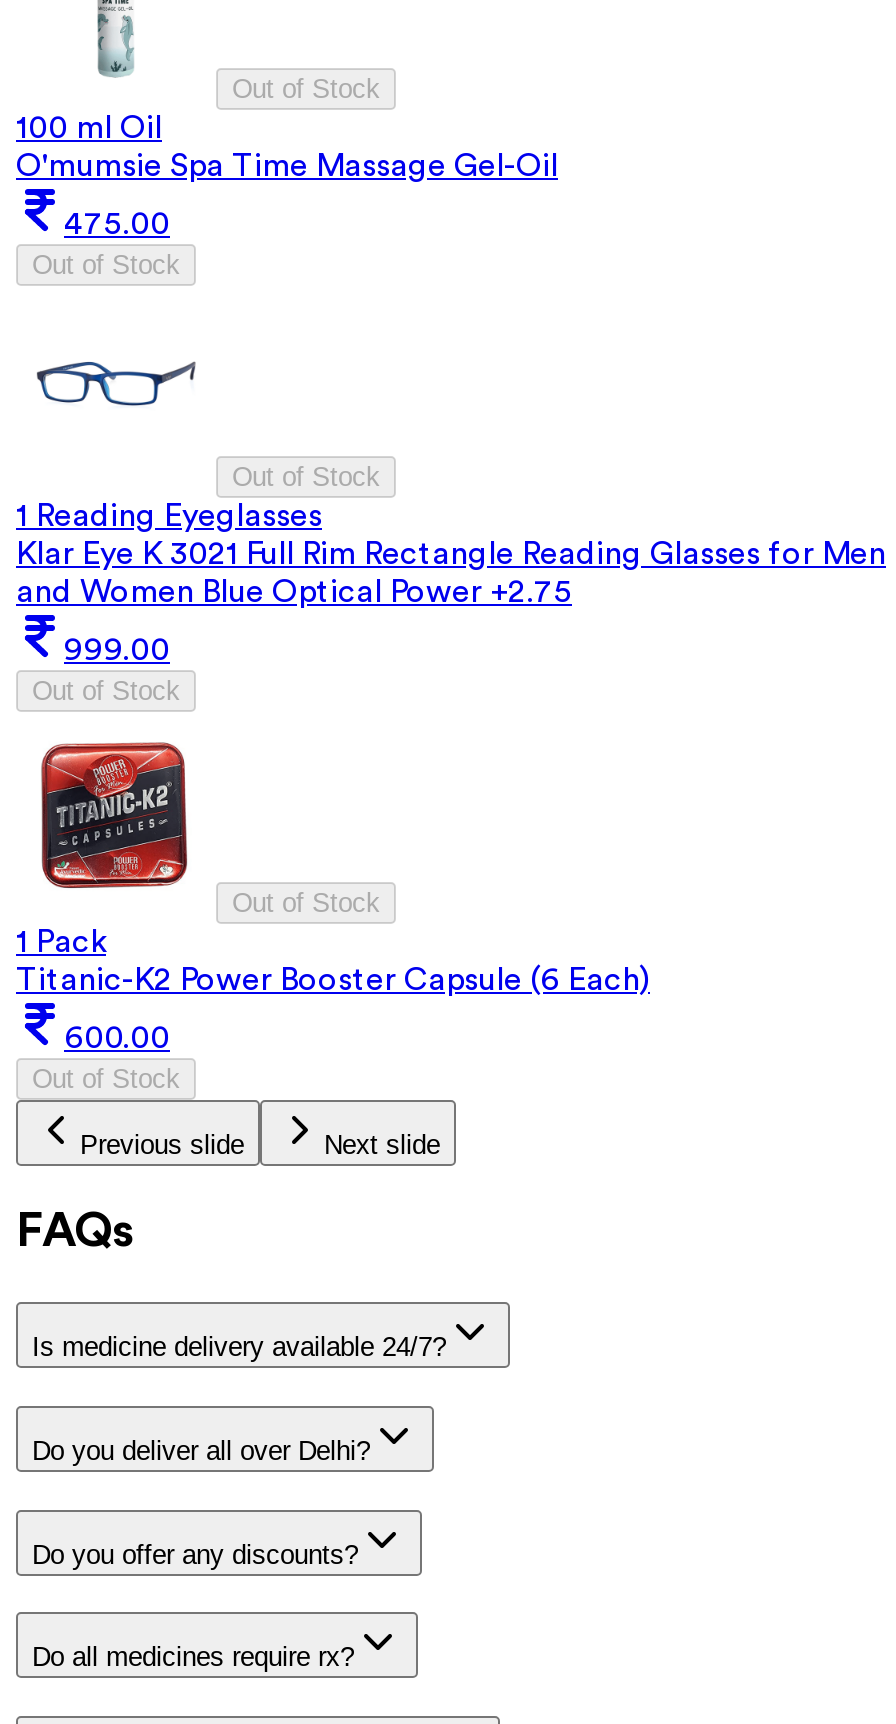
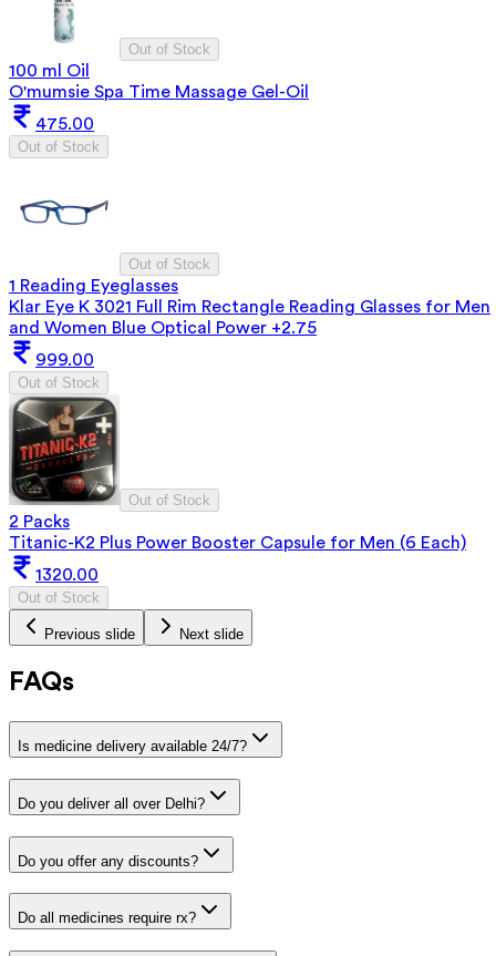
[16,714,650,995] [image] | 1 Pack | Titanic-K2 Power Booster Capsule (6 Each) -> [9,395,466,551] [image] | 2 Packs | Titanic-K2 Plus Power Booster Capsule for Men (6 Each)
[64,1021,170,1053] 600.00 -> [35,566,99,583] 1320.00

